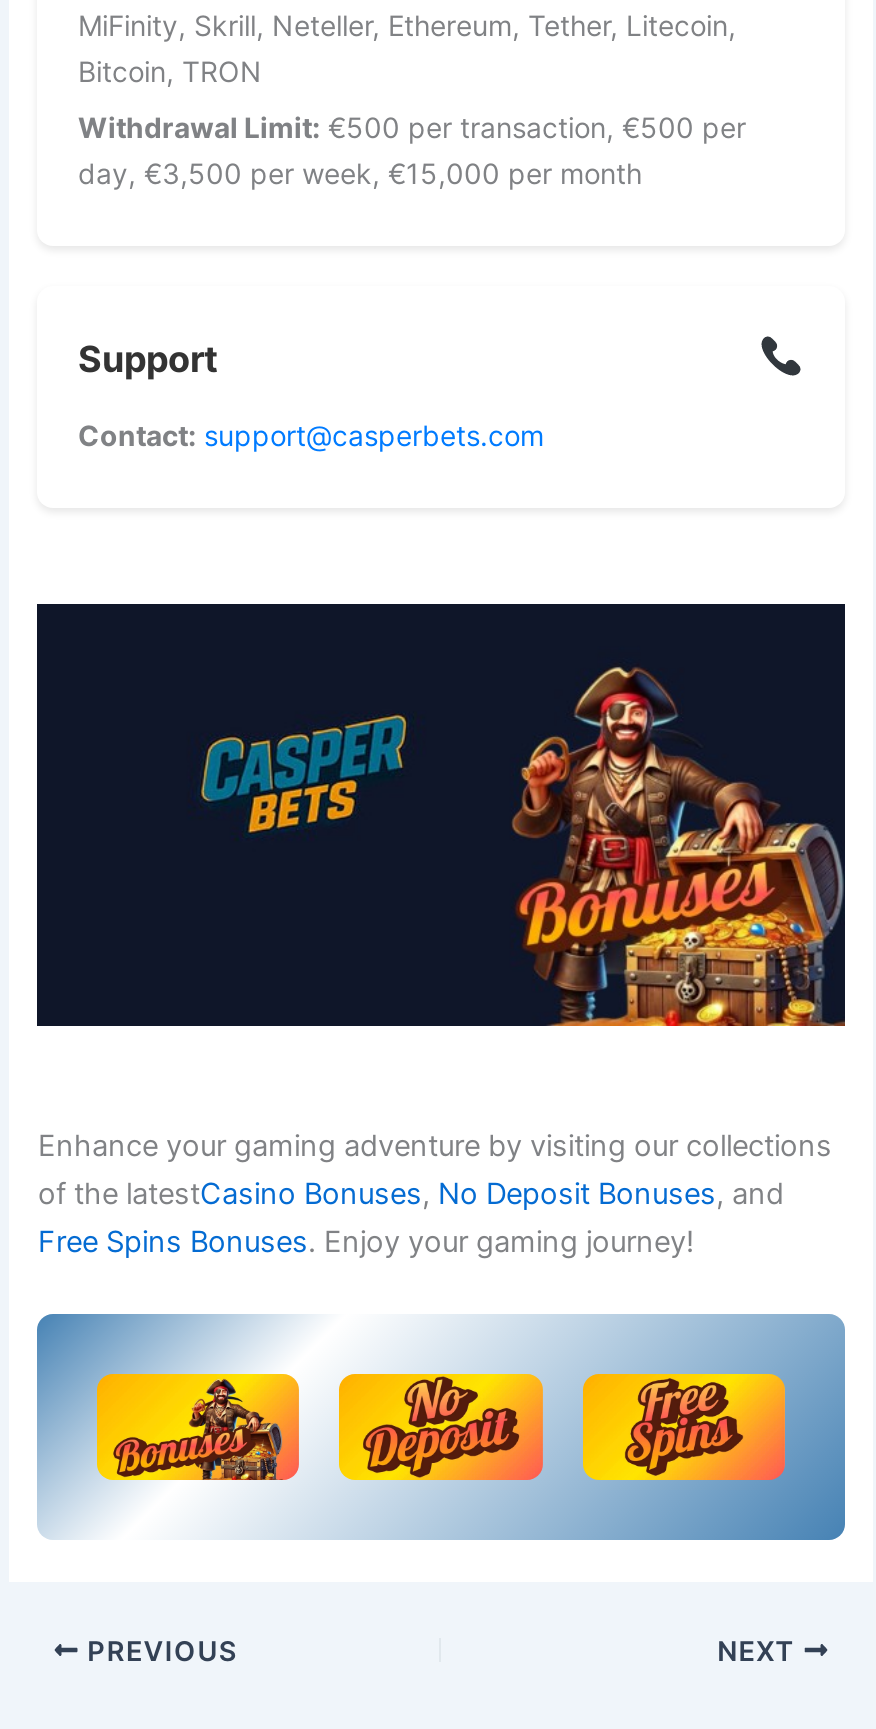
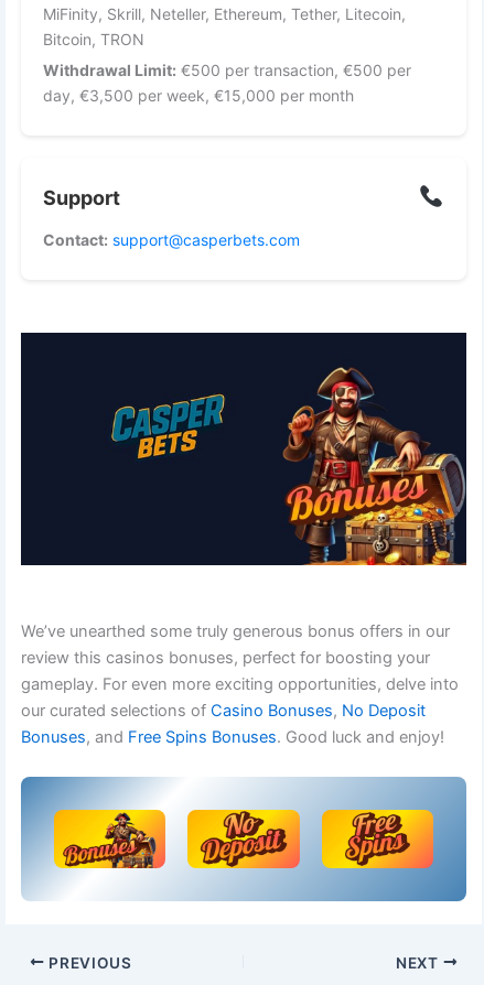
[38,1127,832,1259] Enhance your gaming adventure by visiting our collections | of the latestCasino Bonuses, No Deposit Bonuses, and | Free Spins Bonuses. Enjoy your gaming journey! -> [21,621,459,747] We’ve unearthed some truly generous bonus offers in our | review this casinos bonuses, perfect for boosting your | gameplay. For even more exciting opportunities, delve into | our curated selections of Casino Bonuses, No Deposit | Bonuses, and Free Spins Bonuses. Good luck and enjoy!

